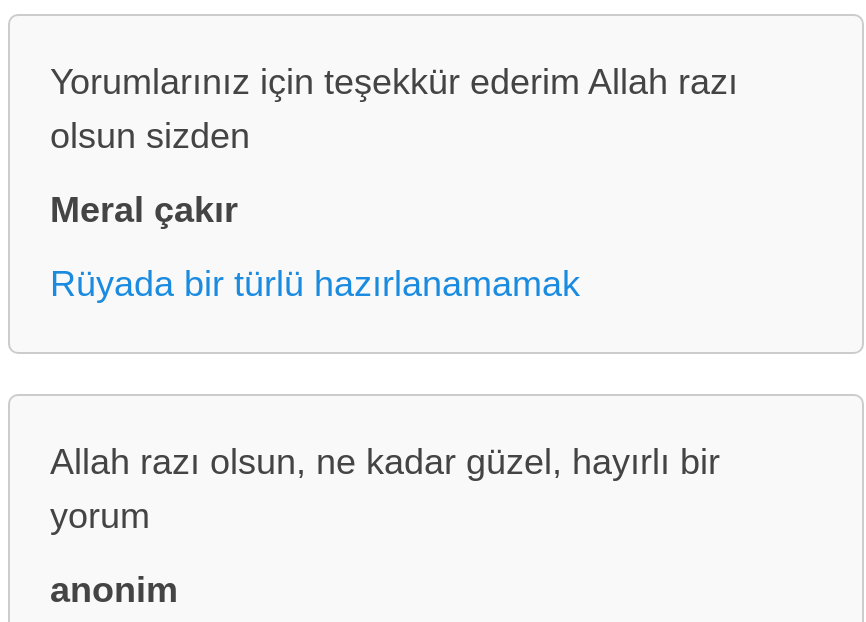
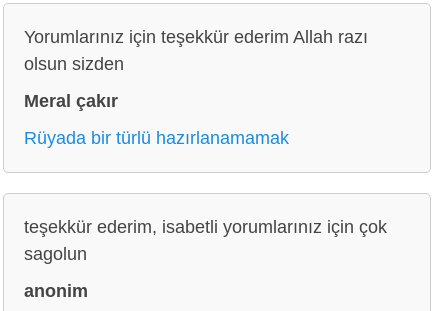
[50,442,720,536] Allah razı olsun, ne kadar güzel, hayırlı bir | yorum -> [24,217,387,264] teşekkür ederim, isabetli yorumlarınız için çok | sagolun

